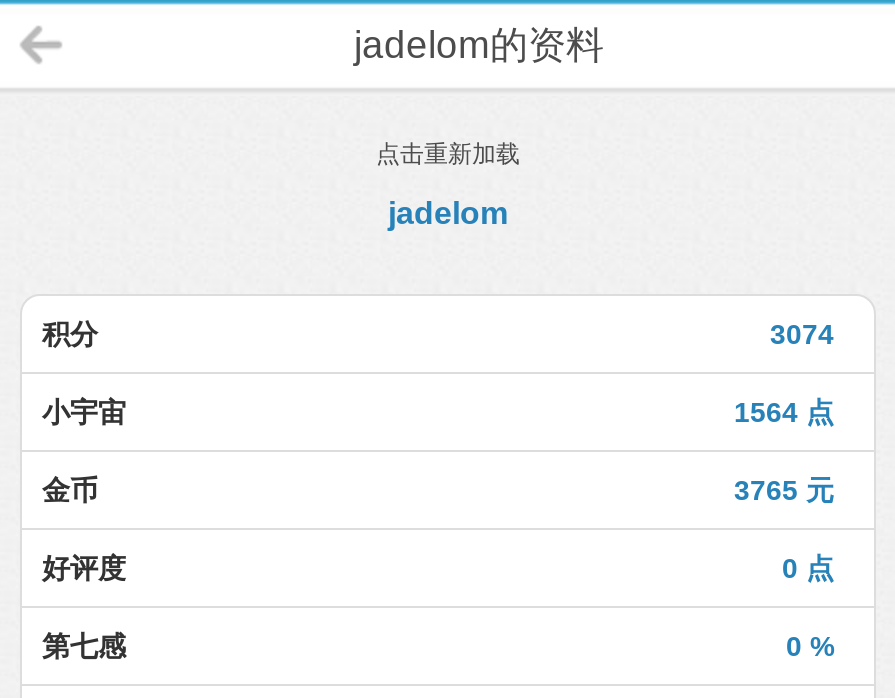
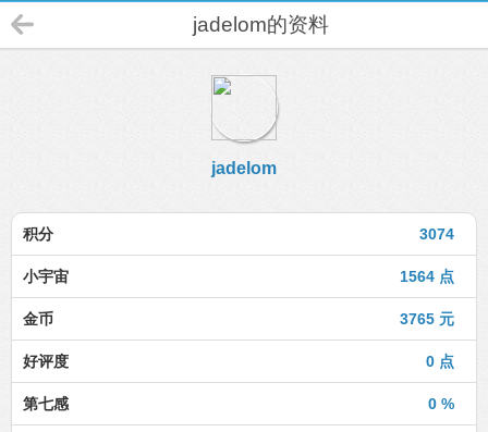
[376,140,520,168] 点击重新加载 -> none

